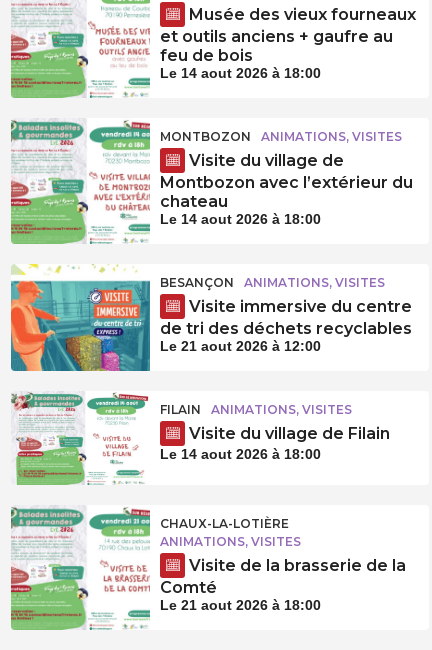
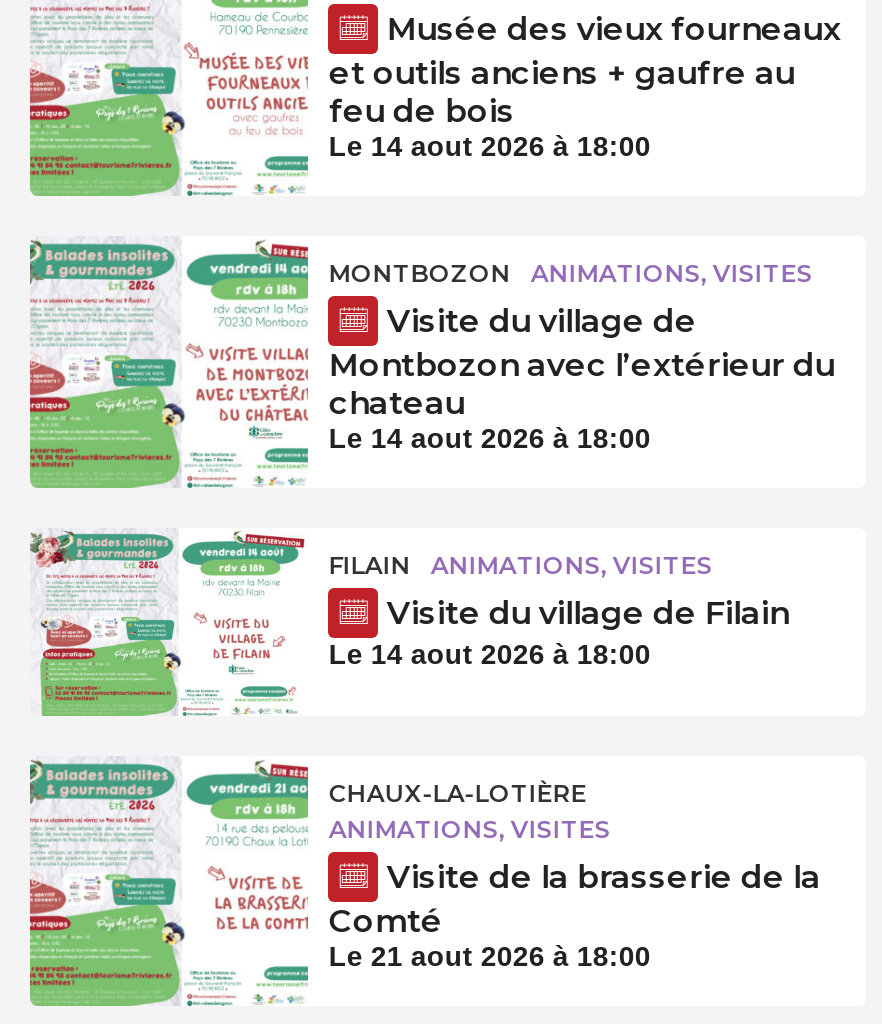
[10,263,412,372] [image] | BESANÇON | ANIMATIONS, VISITES | Visite immersive du centre | de tri des déchets recyclables | Le 21 aout 2026 à 12:00 -> none

